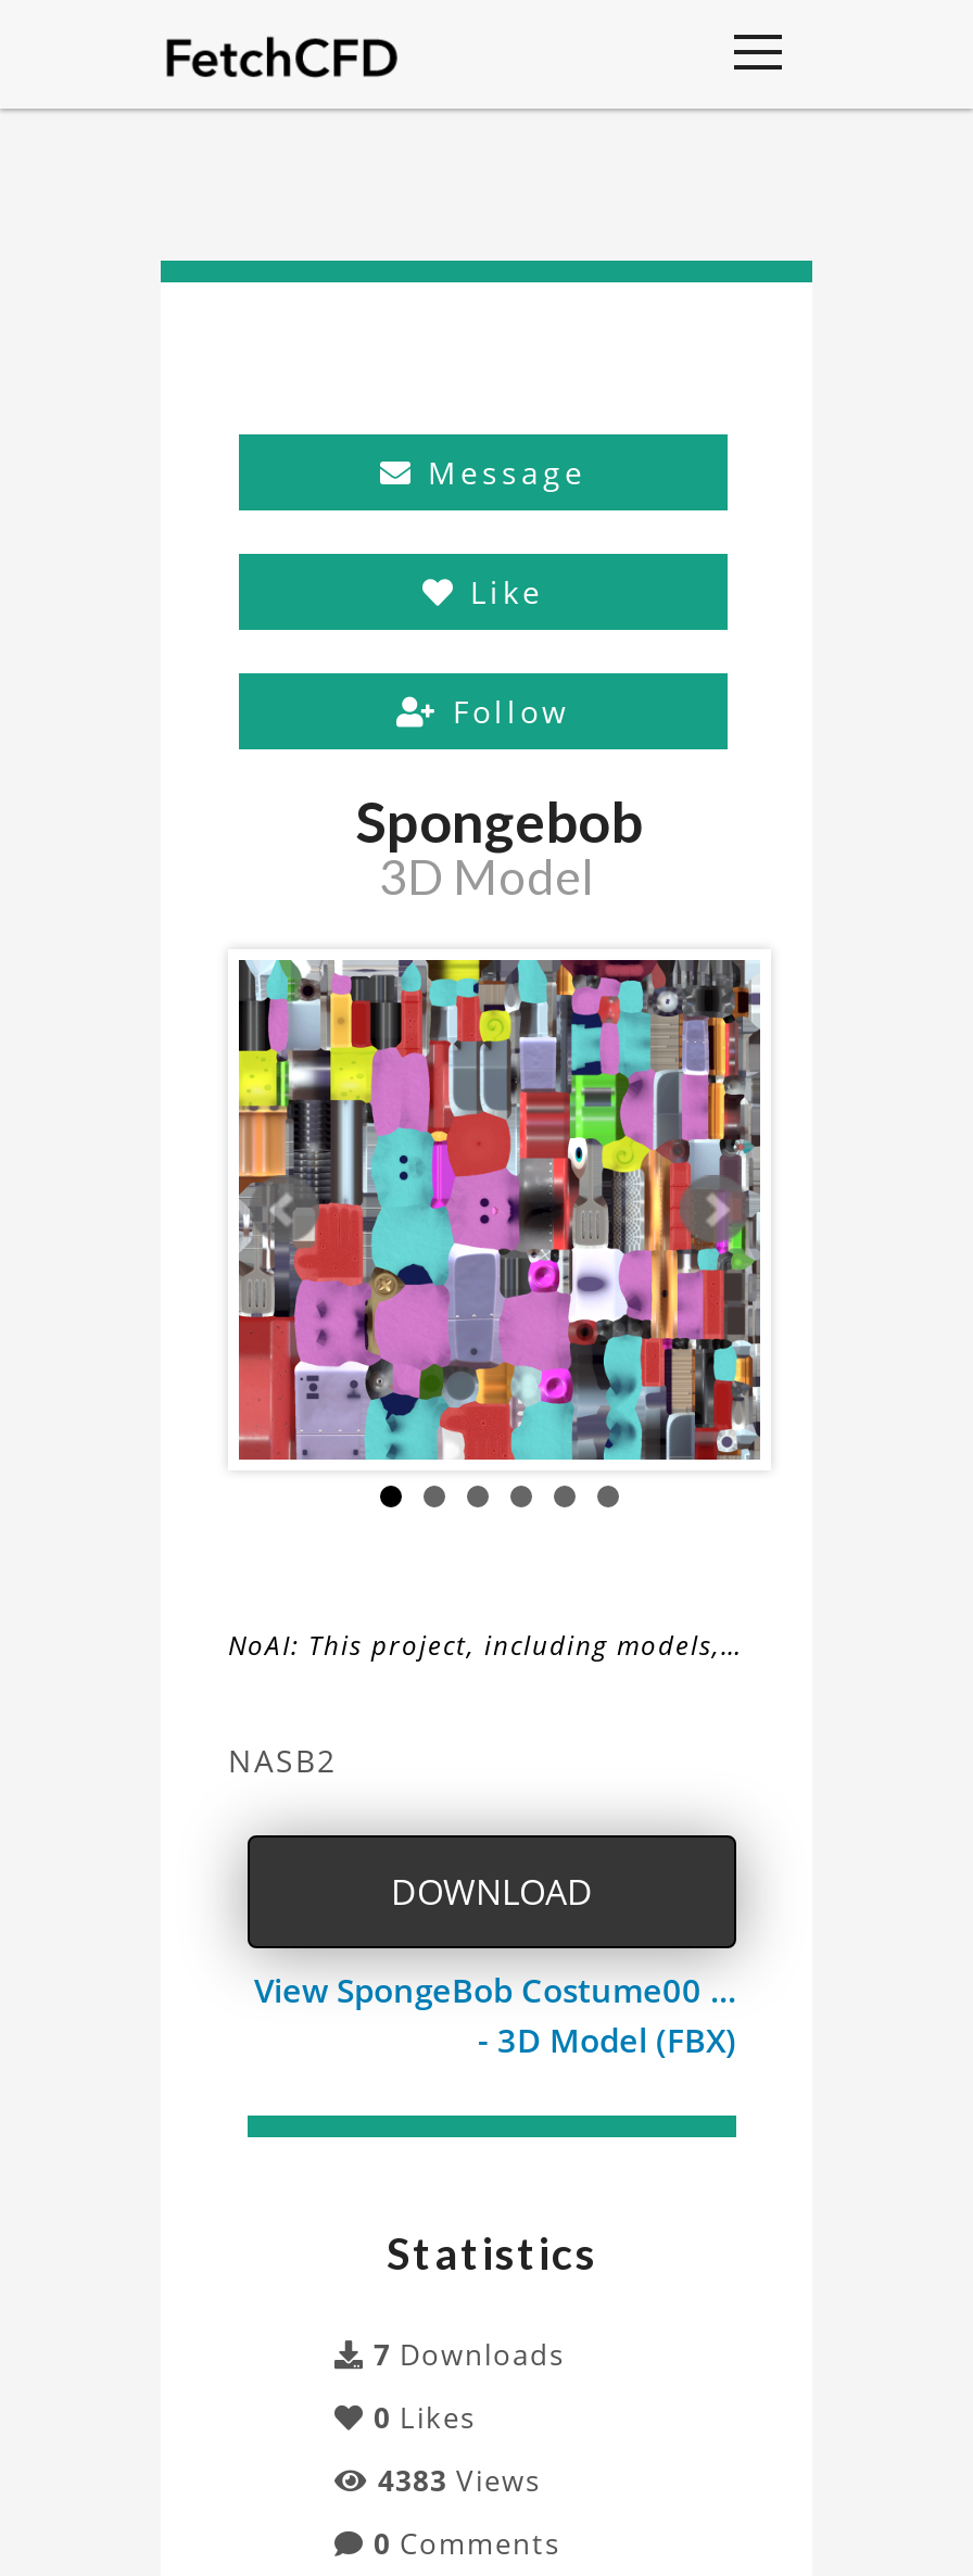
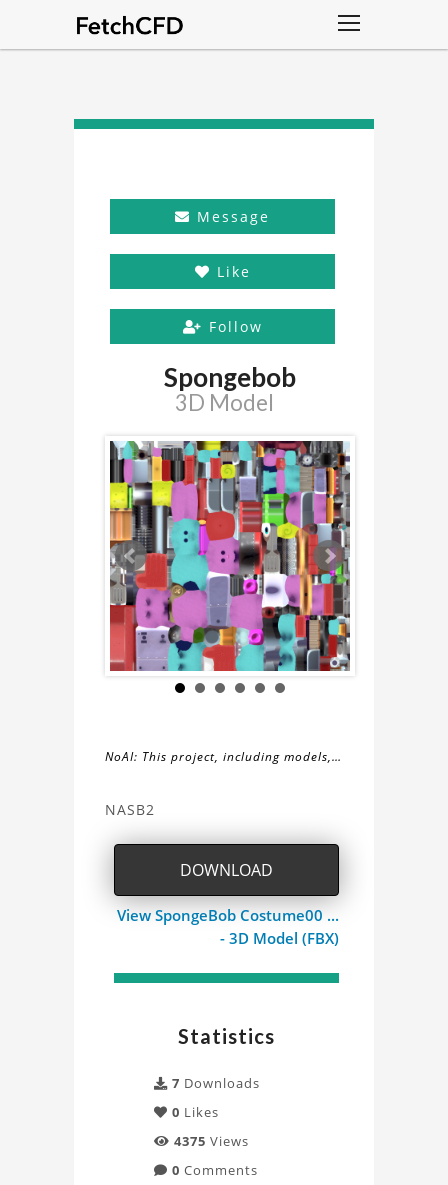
[369,2461,541,2500] 4383 Views -> [170,1132,249,1150] 4375 Views

